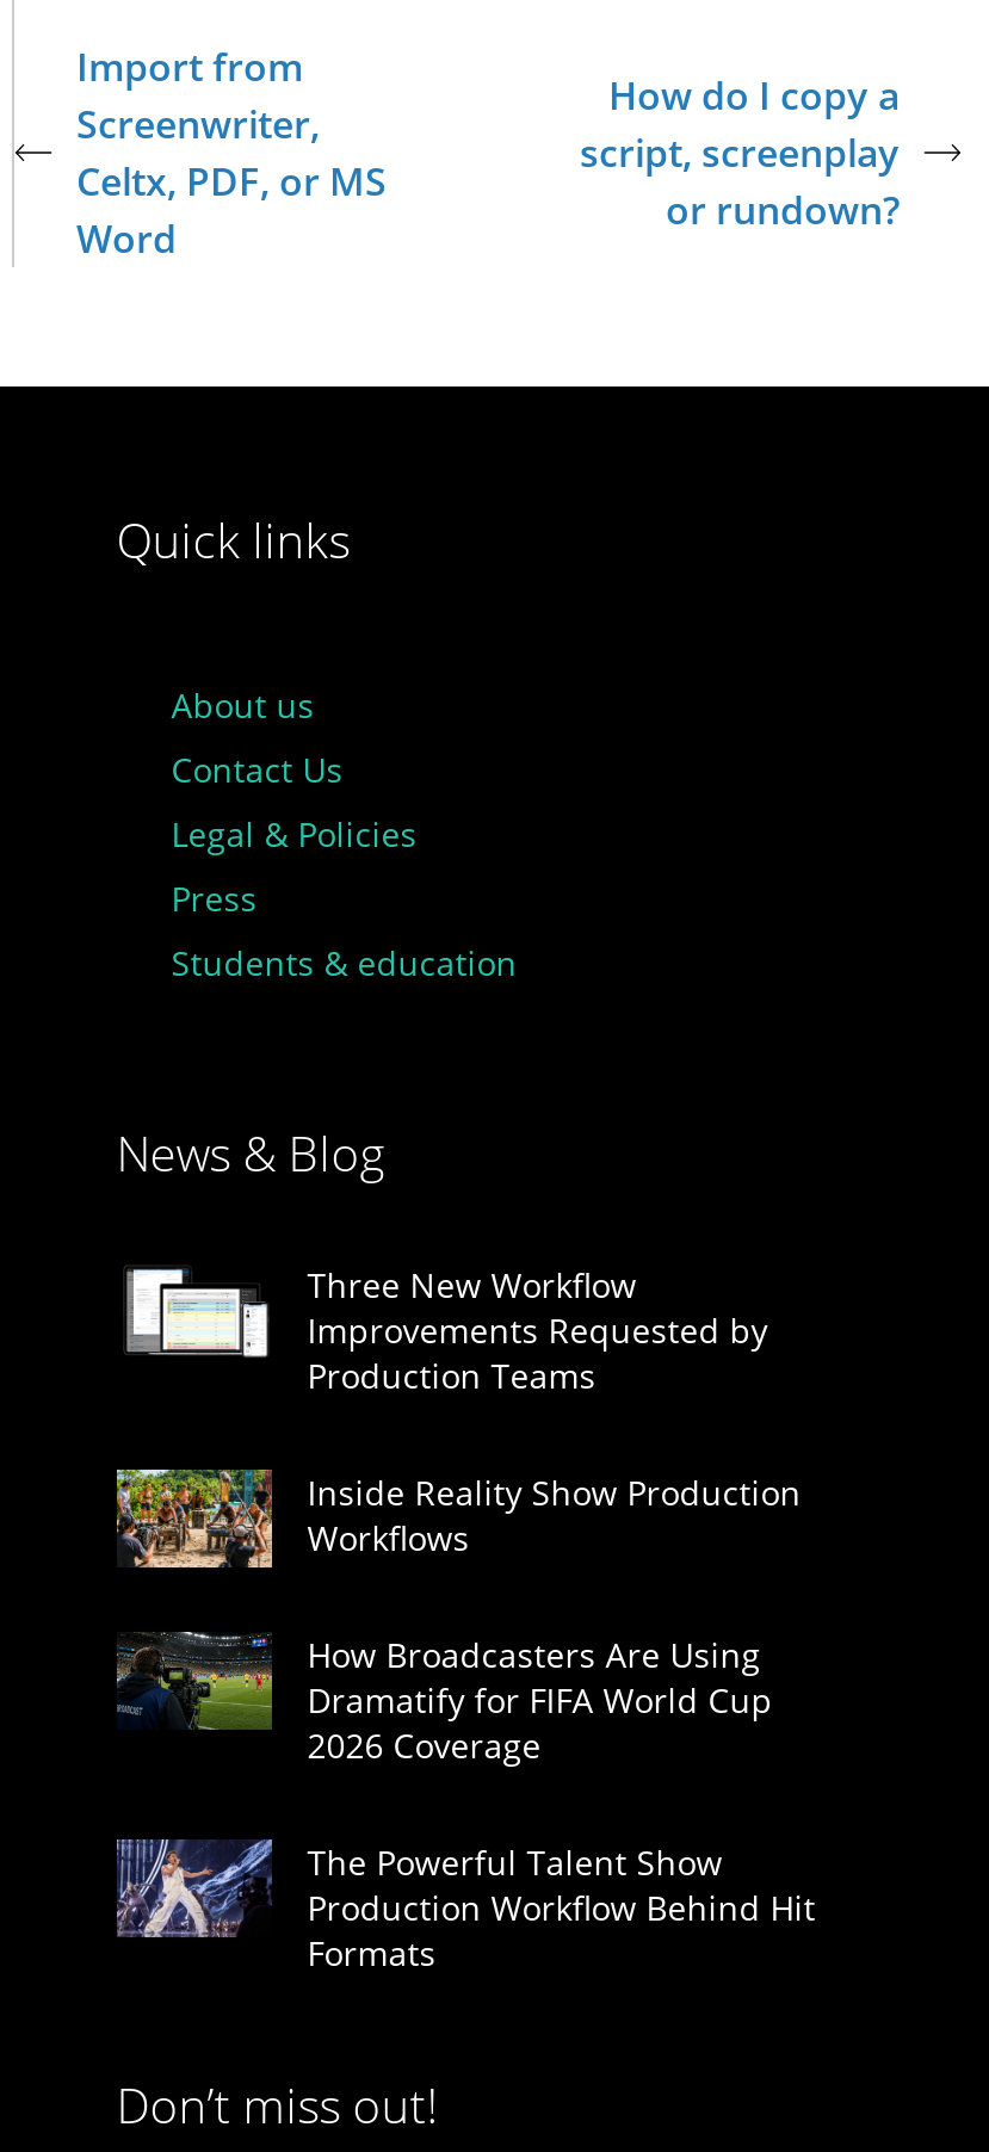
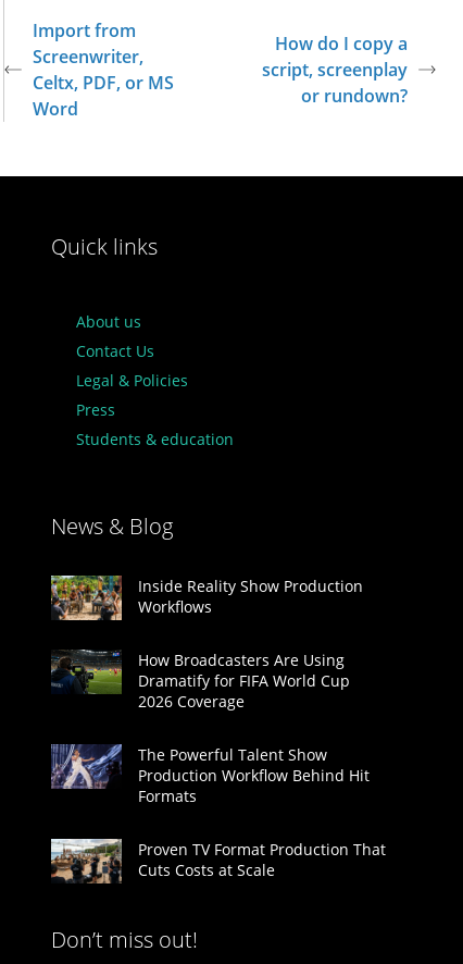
[124,1263,768,1399] [image] | Three New Workflow | Improvements Requested by | Production Teams -> none
moved [112,1465,816,1976] -> [49,573,369,807]: [image] | Inside Reality Show Production | Workflows | ... | Production Workflow Behind Hit | Formats
none -> [50,838,386,885] [image] | Proven TV Format Production That | Cuts Costs at Scale

